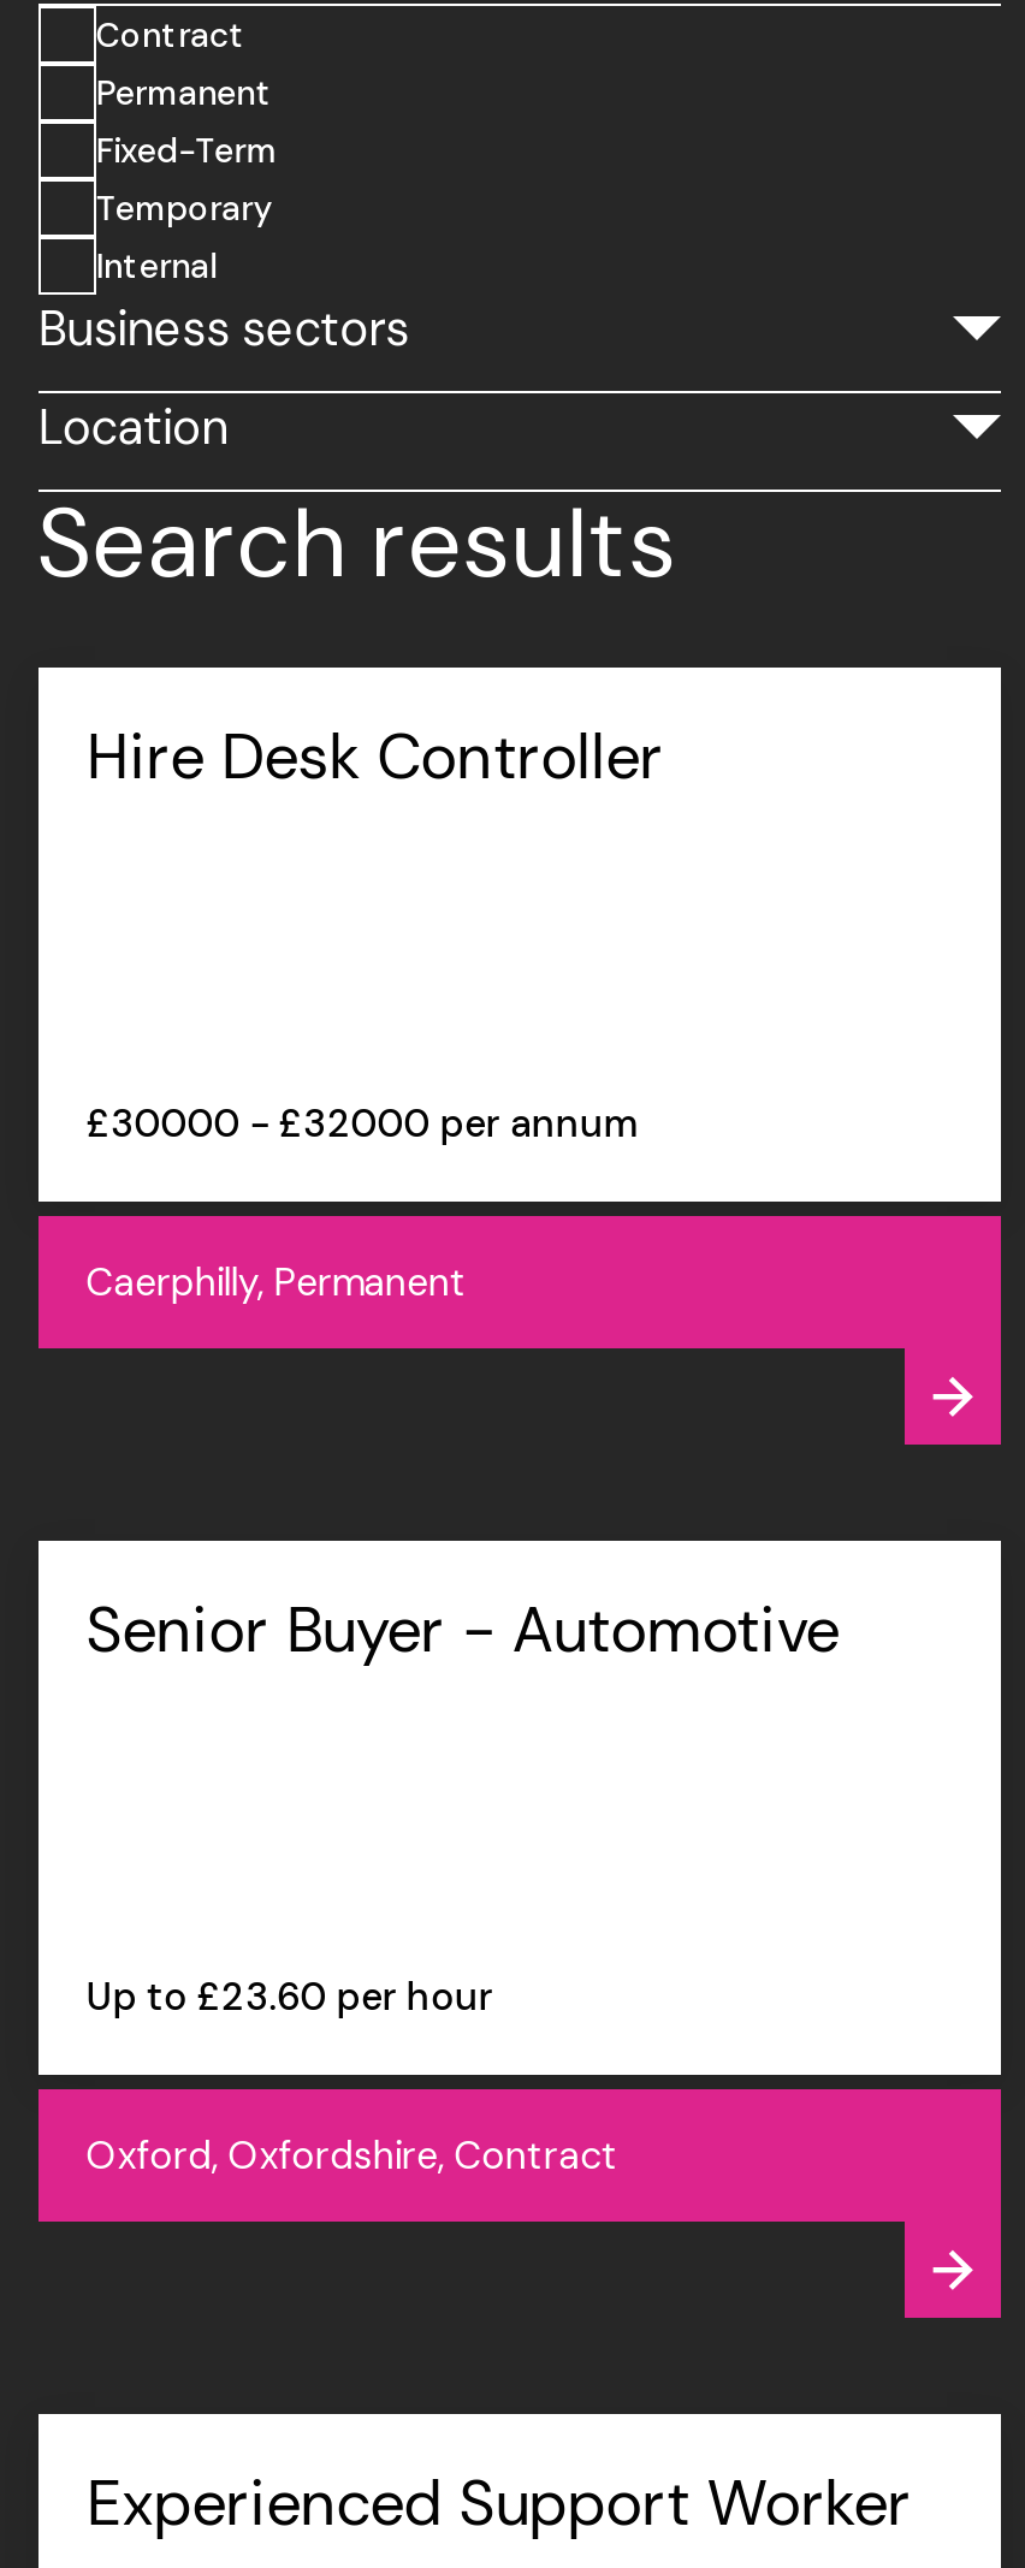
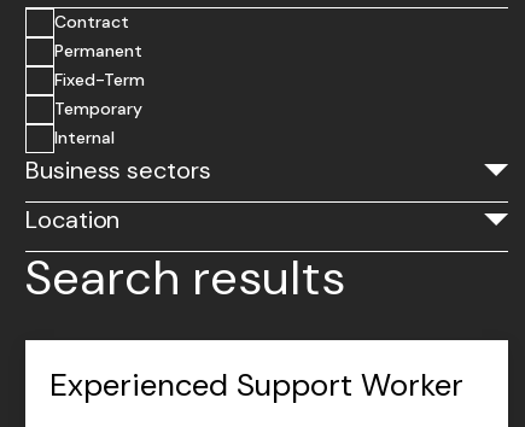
[86,716,664,797] Hire Desk Controller -> none
[36,1098,1003,1448] [image] | £30000 - £32000 per annum | Caerphilly, Permanent -> none
[86,1589,839,1671] Senior Buyer - Automotive -> none
[36,1971,1003,2321] [image] | Up to £23.60 per hour | Oxford, Oxfordshire, Contract -> none

